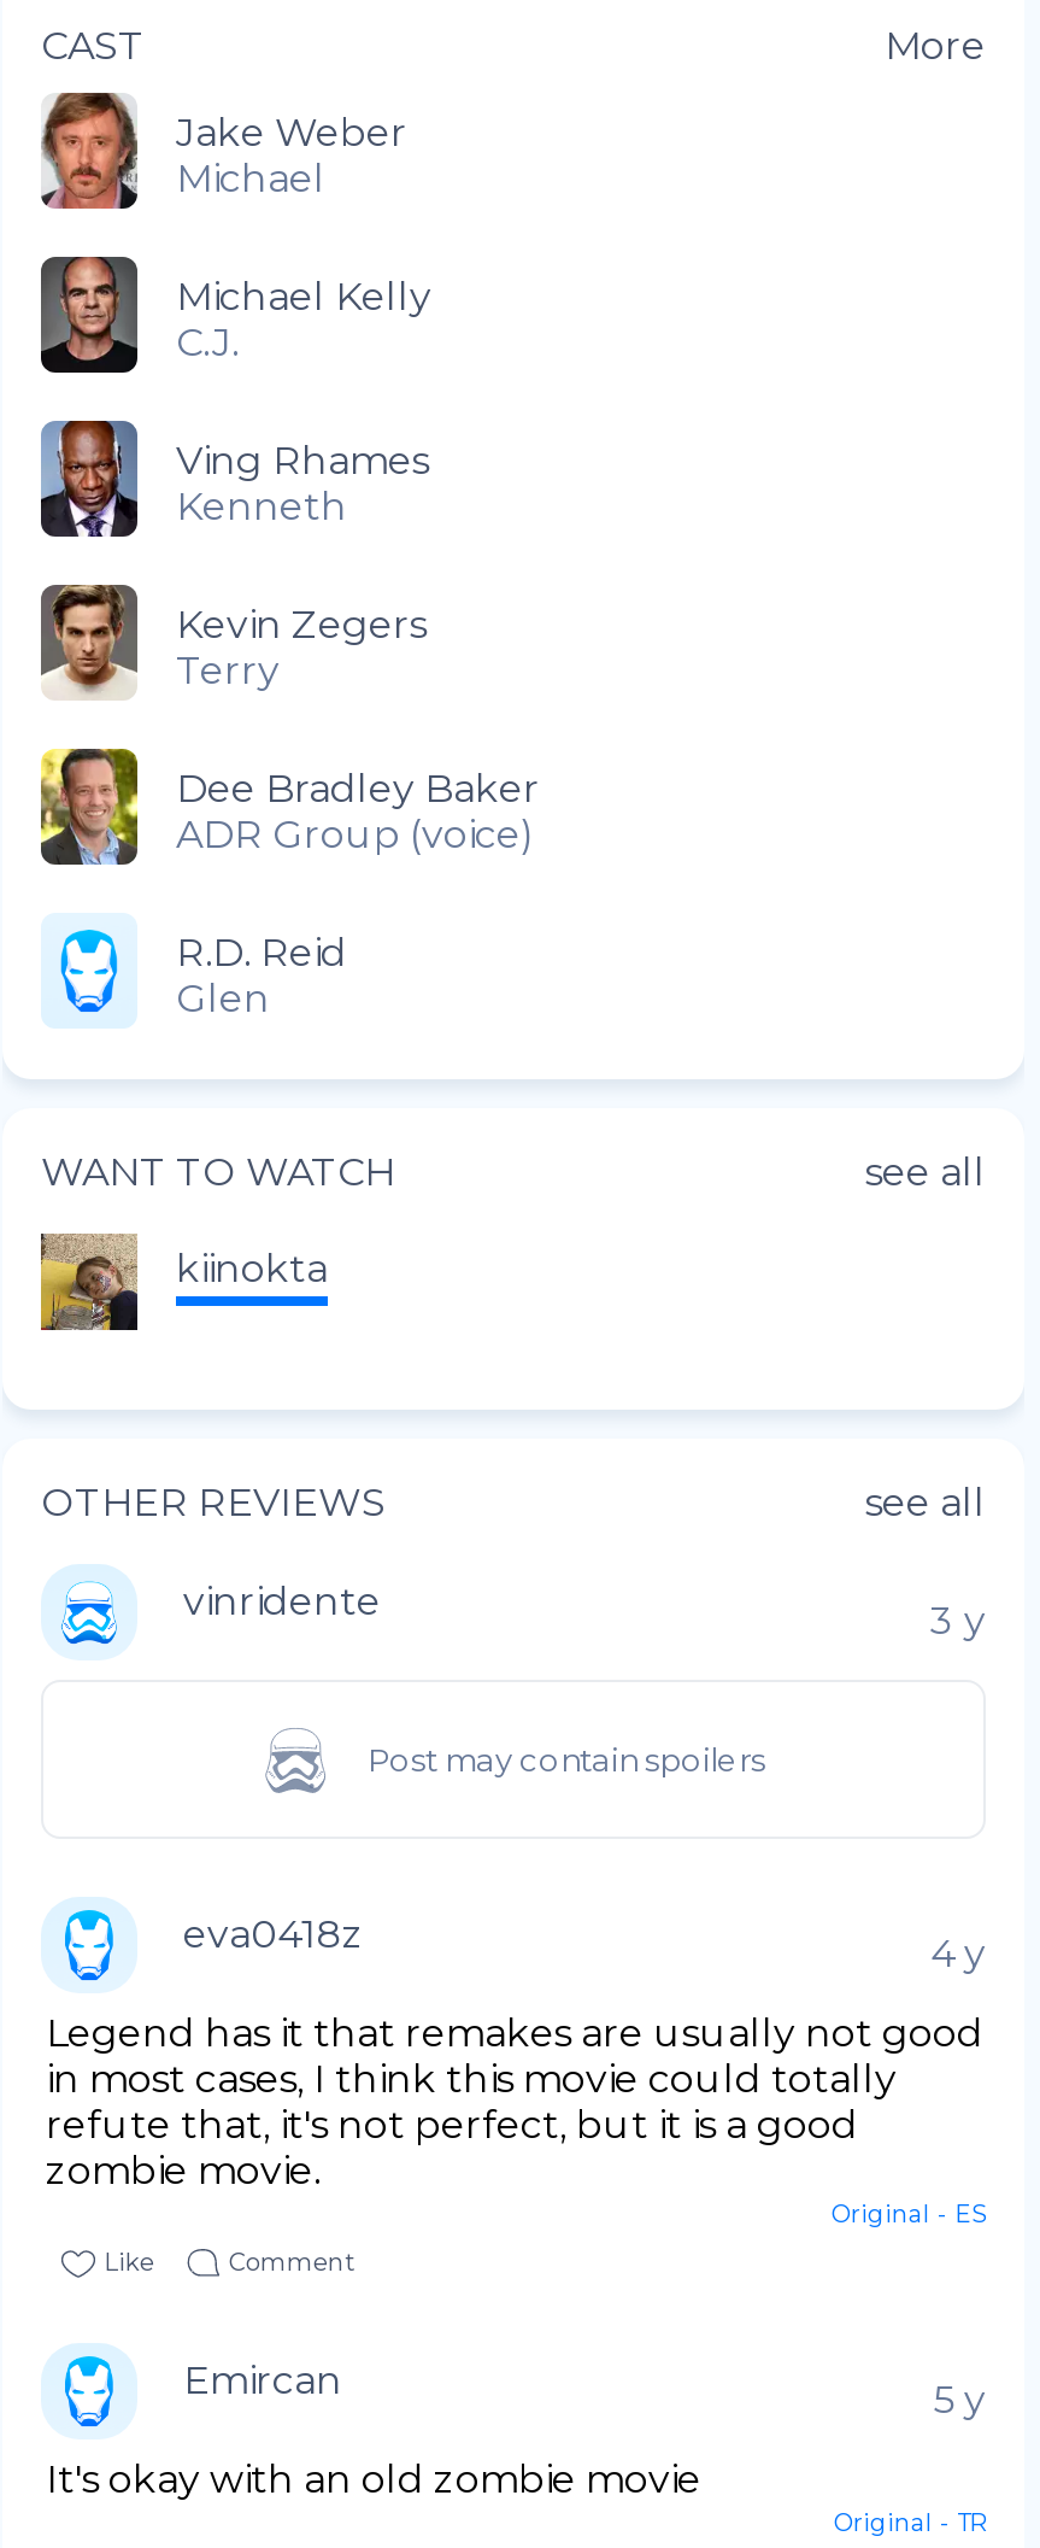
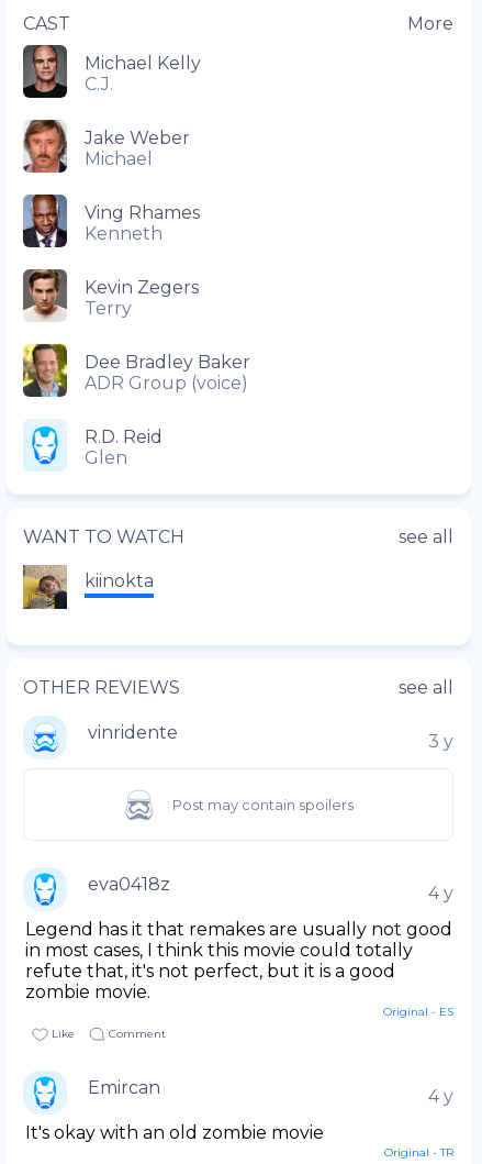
moved [41,90,407,211] -> [23,120,190,174]: [image] | Jake Weber | Michael
moved [41,254,431,365] -> [23,44,201,95]: [image] | Michael Kelly | C.J.
[933,2377,986,2423] 5 y -> [428,1086,453,1107] 4 y

